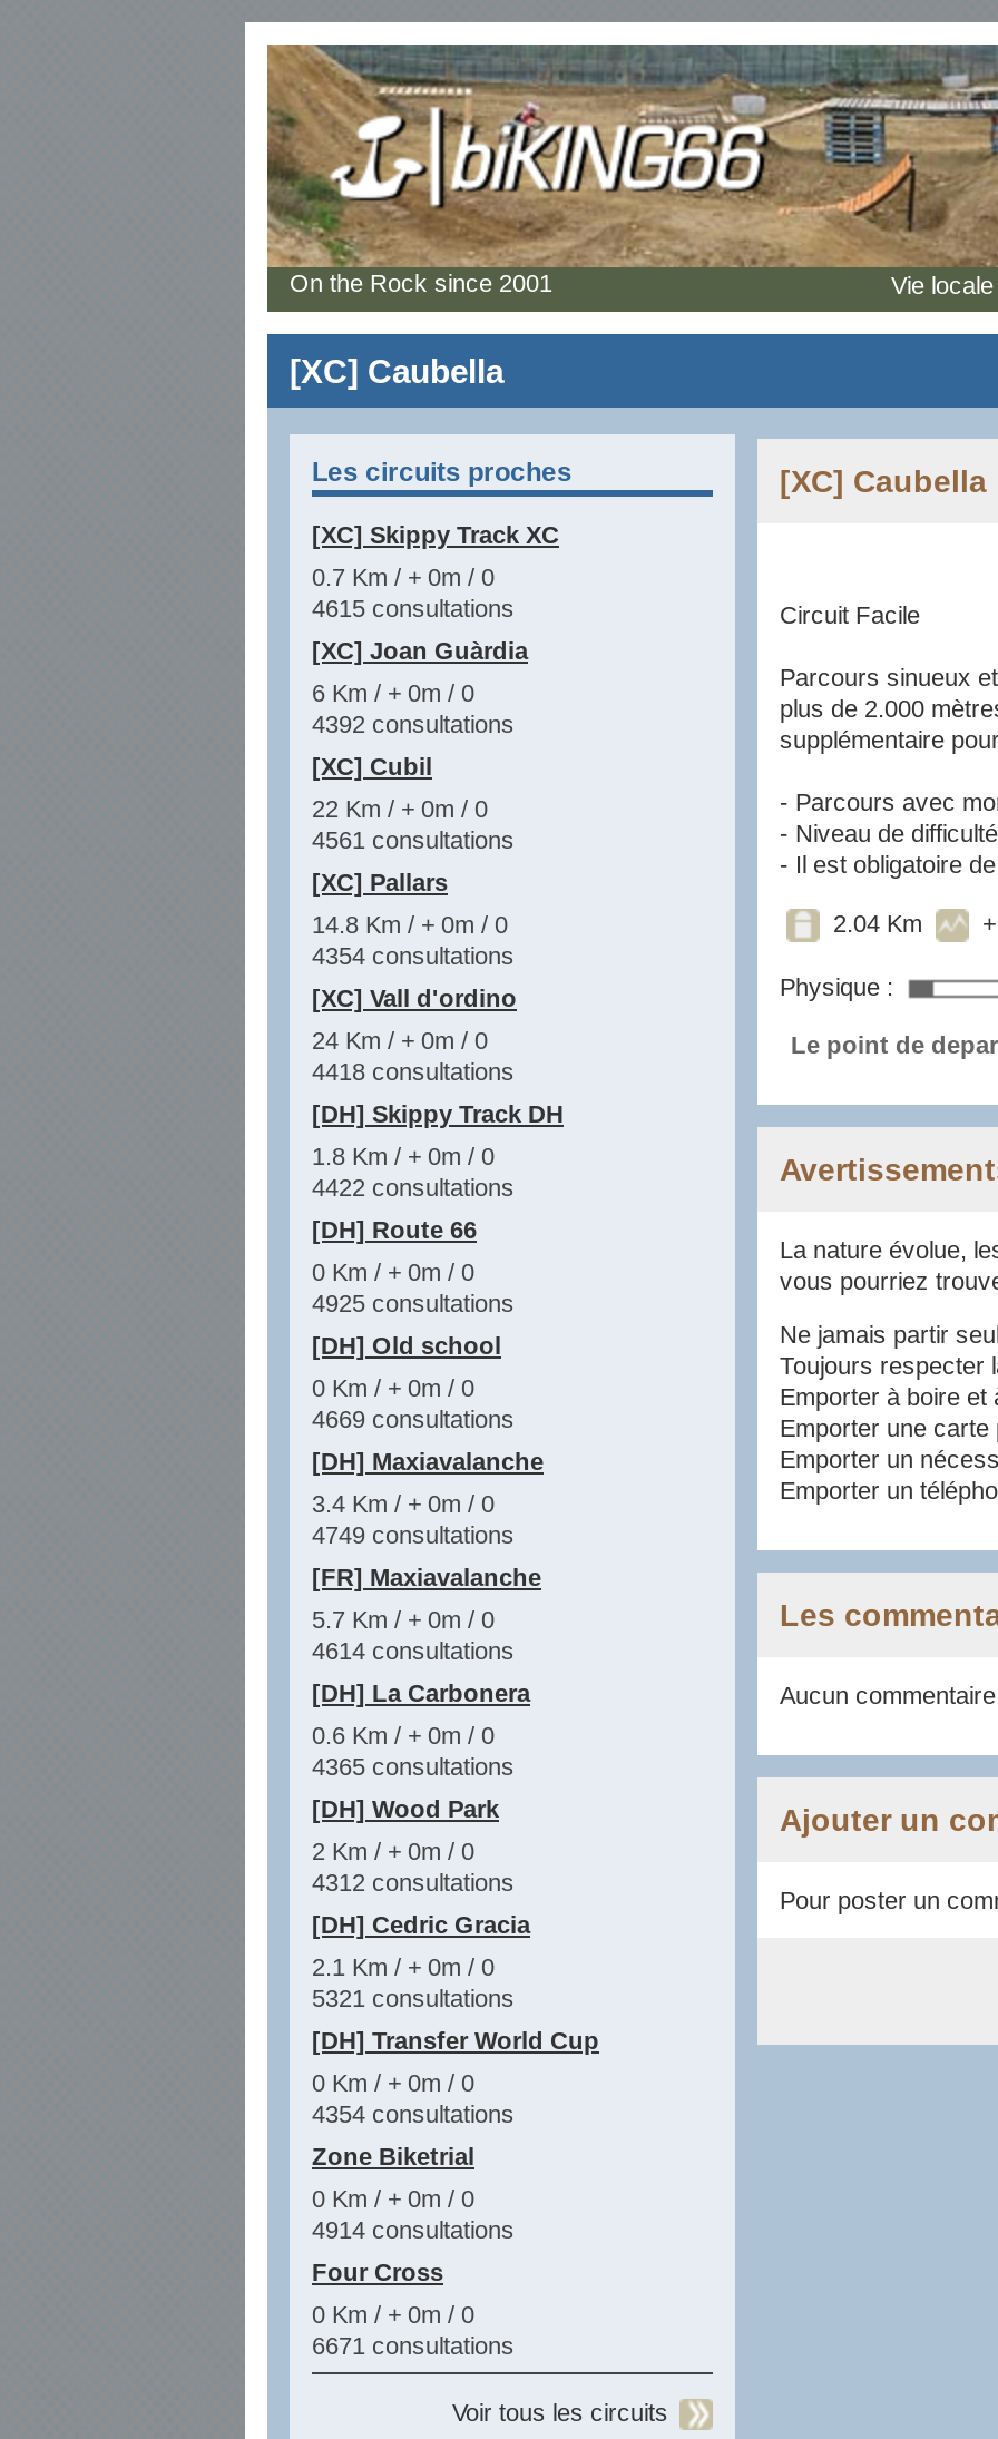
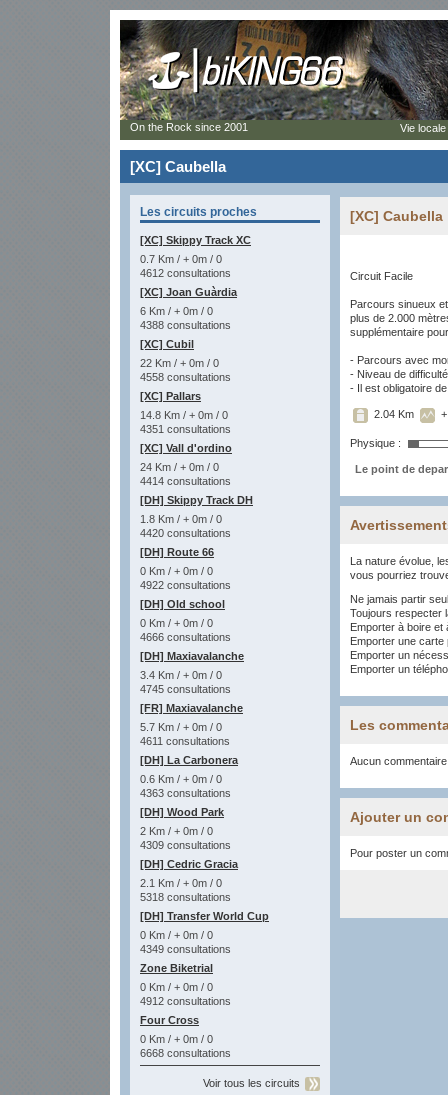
[265,42,991,270] [image] -> [119,19,445,120] [image]
[312,595,515,621] 4615 consultations -> [140,267,231,279] 4612 consultations
[312,711,515,737] 4392 consultations -> [140,319,231,331] 4388 consultations
[312,826,515,853] 4561 consultations -> [140,371,231,383] 4558 consultations
[312,942,515,969] 4354 consultations -> [140,423,231,435] 4351 consultations
[312,1058,515,1085] 4418 consultations -> [140,475,231,487] 4414 consultations
[312,1174,515,1201] 4422 consultations -> [140,527,231,539] 4420 consultations
[312,1290,515,1316] 4925 consultations -> [140,579,231,591] 4922 consultations
[312,1405,515,1432] 4669 consultations -> [140,631,231,643] 4666 consultations
[312,1521,515,1548] 4749 consultations -> [140,683,231,695] 4745 consultations
[312,1637,515,1664] 4614 consultations -> [140,735,230,747] 4611 consultations
[312,1753,515,1780] 4365 consultations -> [140,787,231,799] 4363 consultations
[312,1869,515,1896] 4312 consultations -> [140,839,231,851] 4309 consultations
[312,1985,515,2011] 5321 consultations -> [140,891,231,903] 5318 consultations
[312,2100,515,2127] 4354 consultations -> [140,943,231,955] 4349 consultations
[312,2216,515,2243] 4914 consultations -> [140,995,231,1007] 4912 consultations
[312,2332,515,2359] 6671 consultations -> [140,1047,231,1059] 6668 consultations

